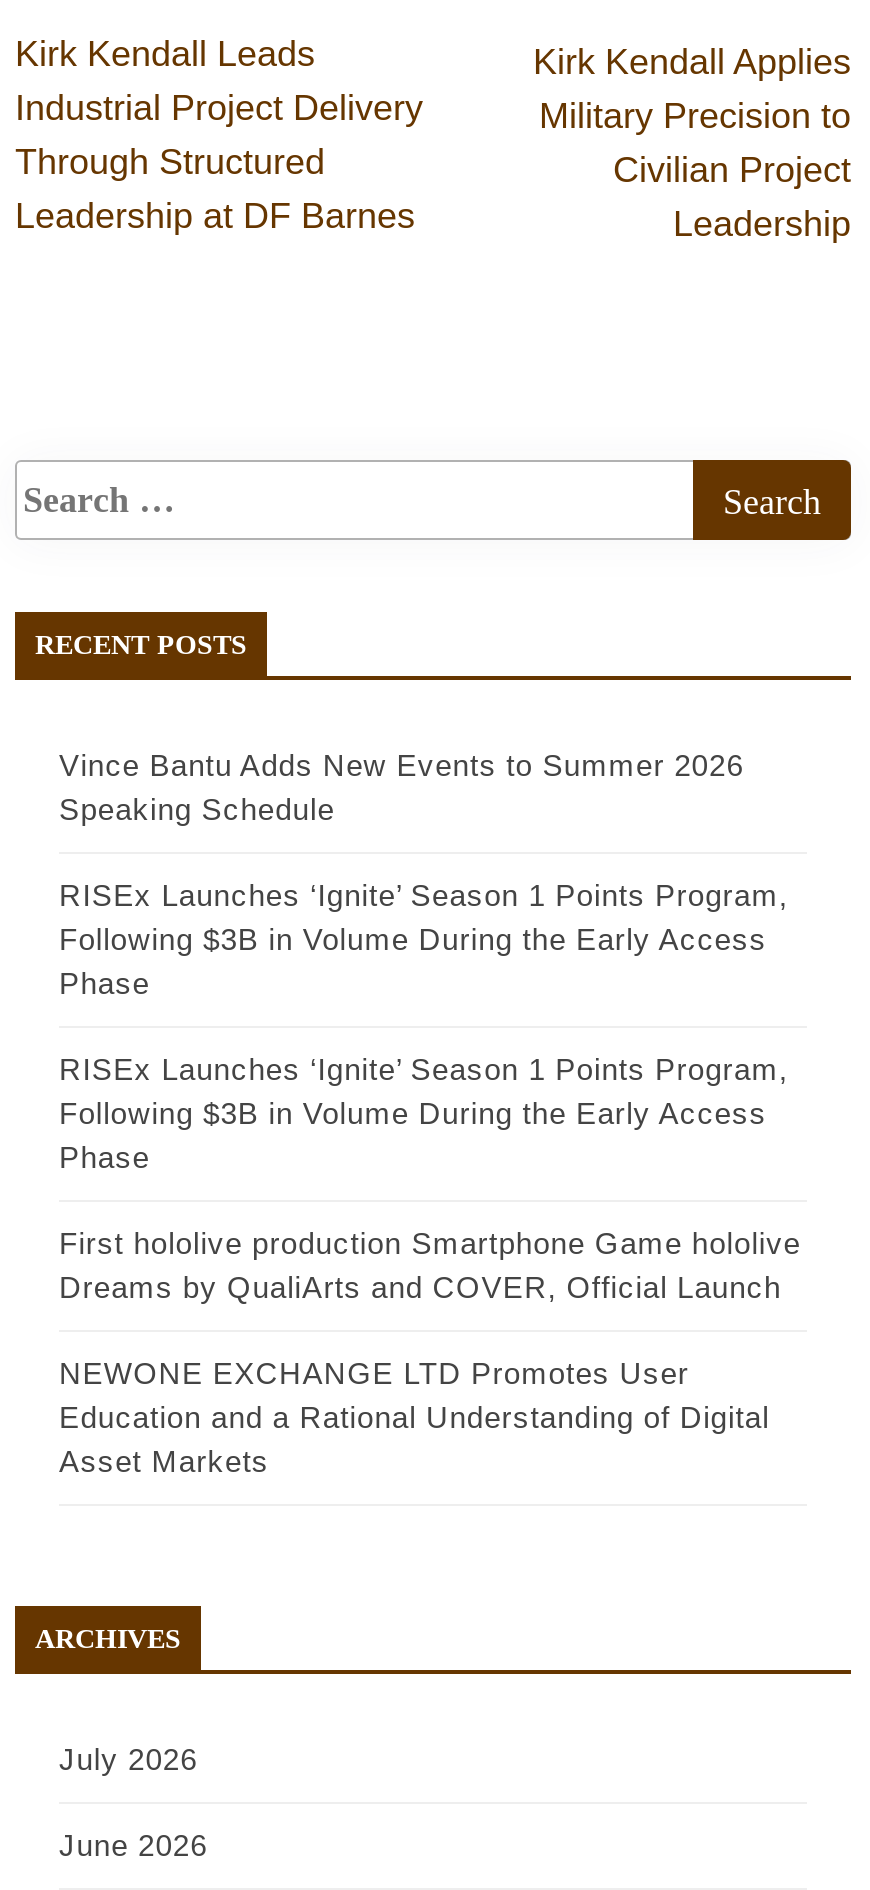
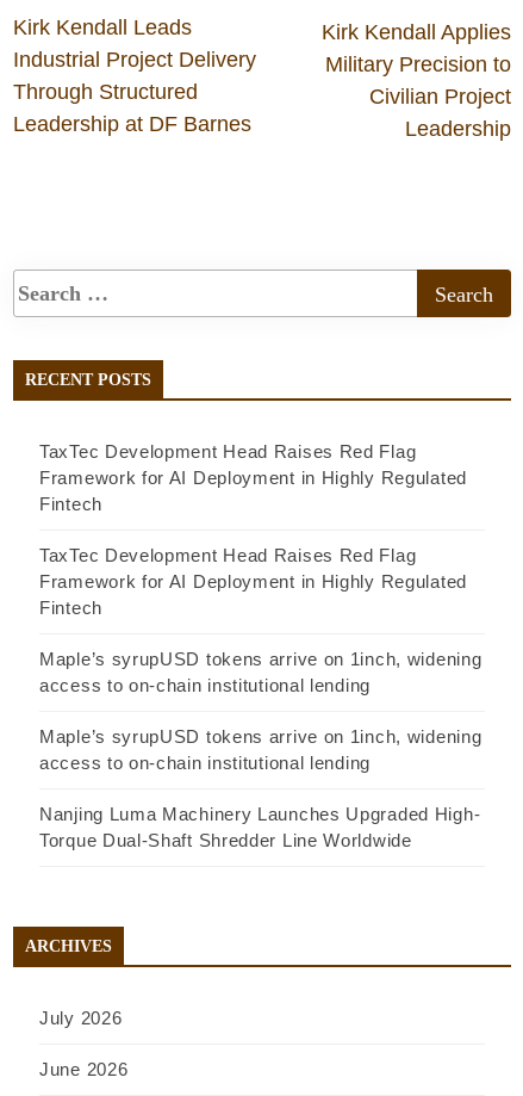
[59,749,744,827] Vince Bantu Adds New Events to Summer 2026 | Speaking Schedule -> [39,442,467,514] TaxTec Development Head Raises Red Flag | Framework for AI Deployment in Highly Regulated | Fintech
[59,879,788,1001] RISEx Launches ‘Ignite’ Season 1 Points Program, | Following $3B in Volume During the Early Access | Phase -> [39,545,467,618] TaxTec Development Head Raises Red Flag | Framework for AI Deployment in Highly Regulated | Fintech
[59,1053,788,1175] RISEx Launches ‘Ignite’ Season 1 Points Program, | Following $3B in Volume During the Early Access | Phase -> [39,649,482,696] Maple’s syrupUSD tokens arrive on 1inch, widening | access to on-chain institutional lending
[59,1227,801,1305] First hololive production Smartphone Game hololive | Dreams by QualiArts and COVER, Official Launch -> [39,727,482,773] Maple’s syrupUSD tokens arrive on 1inch, widening | access to on-chain institutional lending
[59,1357,770,1479] NEWONE EXCHANGE LTD Promotes User | Education and a Rational Understanding of Digital | Asset Markets -> [39,804,480,851] Nanjing Luma Machinery Launches Upgraded High- | Torque Dual-Shaft Shredder Line Worldwide

